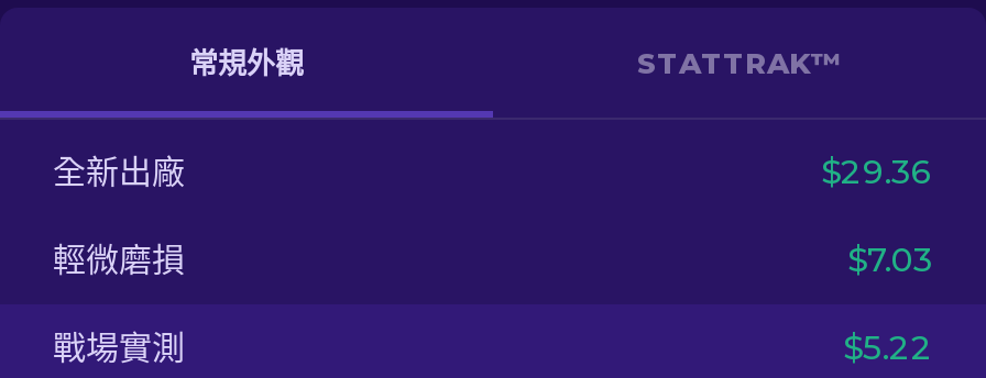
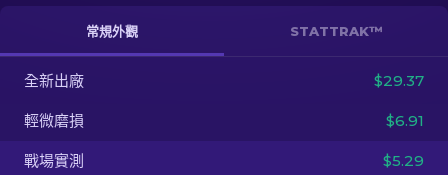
[821,151,933,192] $29.36 -> [374,71,424,90] $29.37
[847,238,933,280] $7.03 -> [386,111,424,130] $6.91
[843,326,933,368] $5.22 -> [383,151,424,170] $5.29

